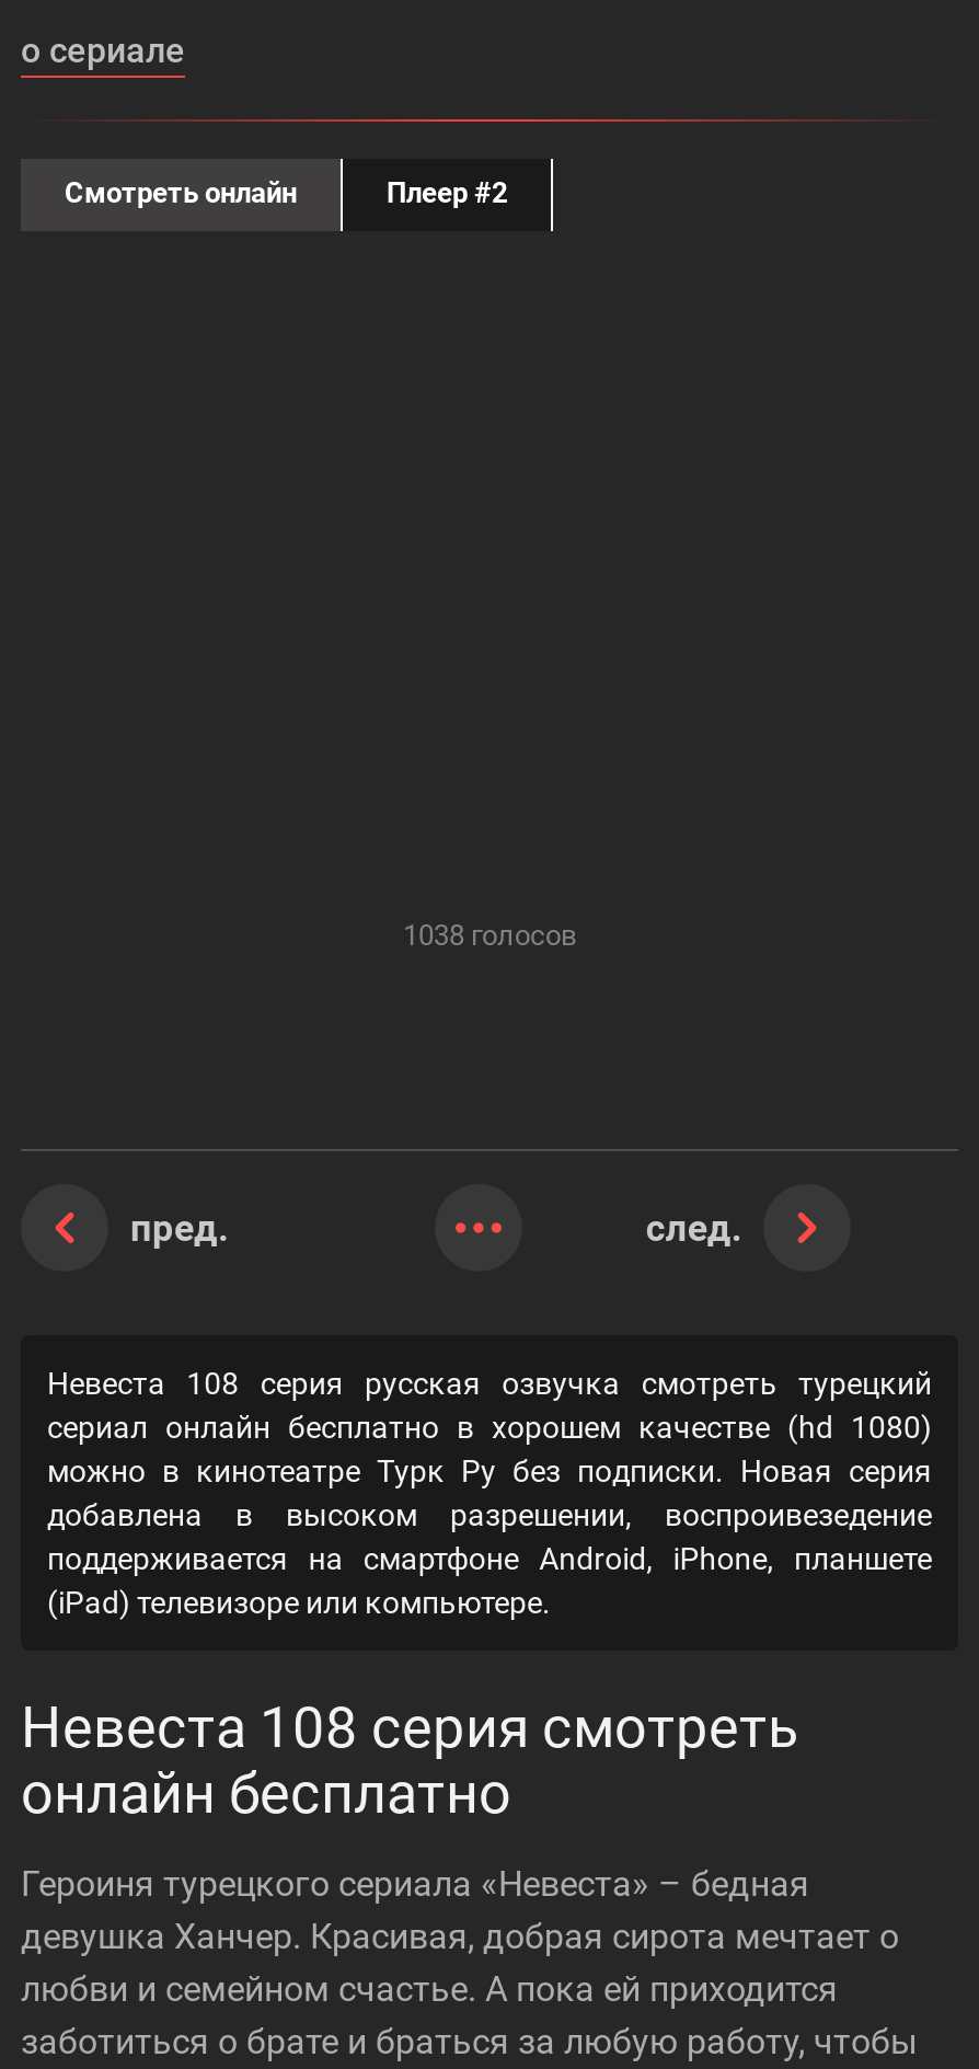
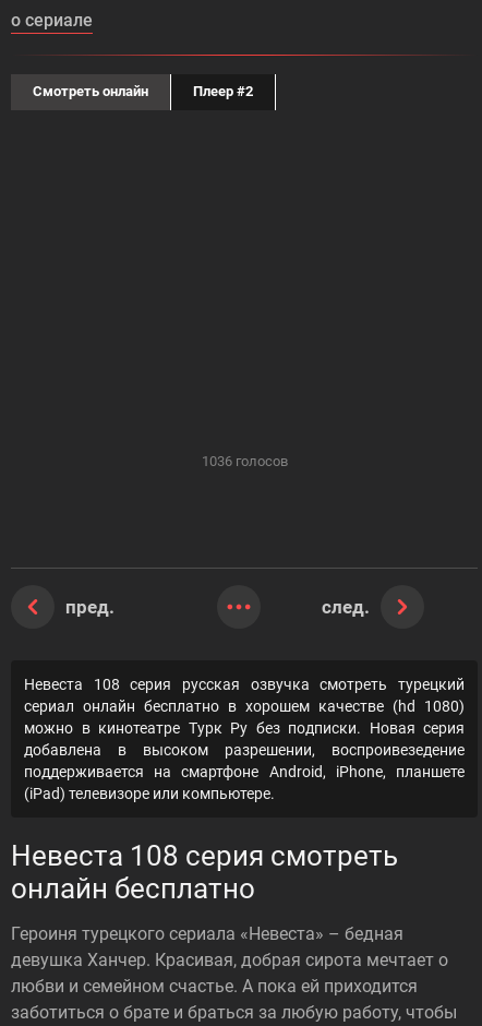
[403,920,576,953] 1038 голосов -> [201,453,287,470] 1036 голосов

